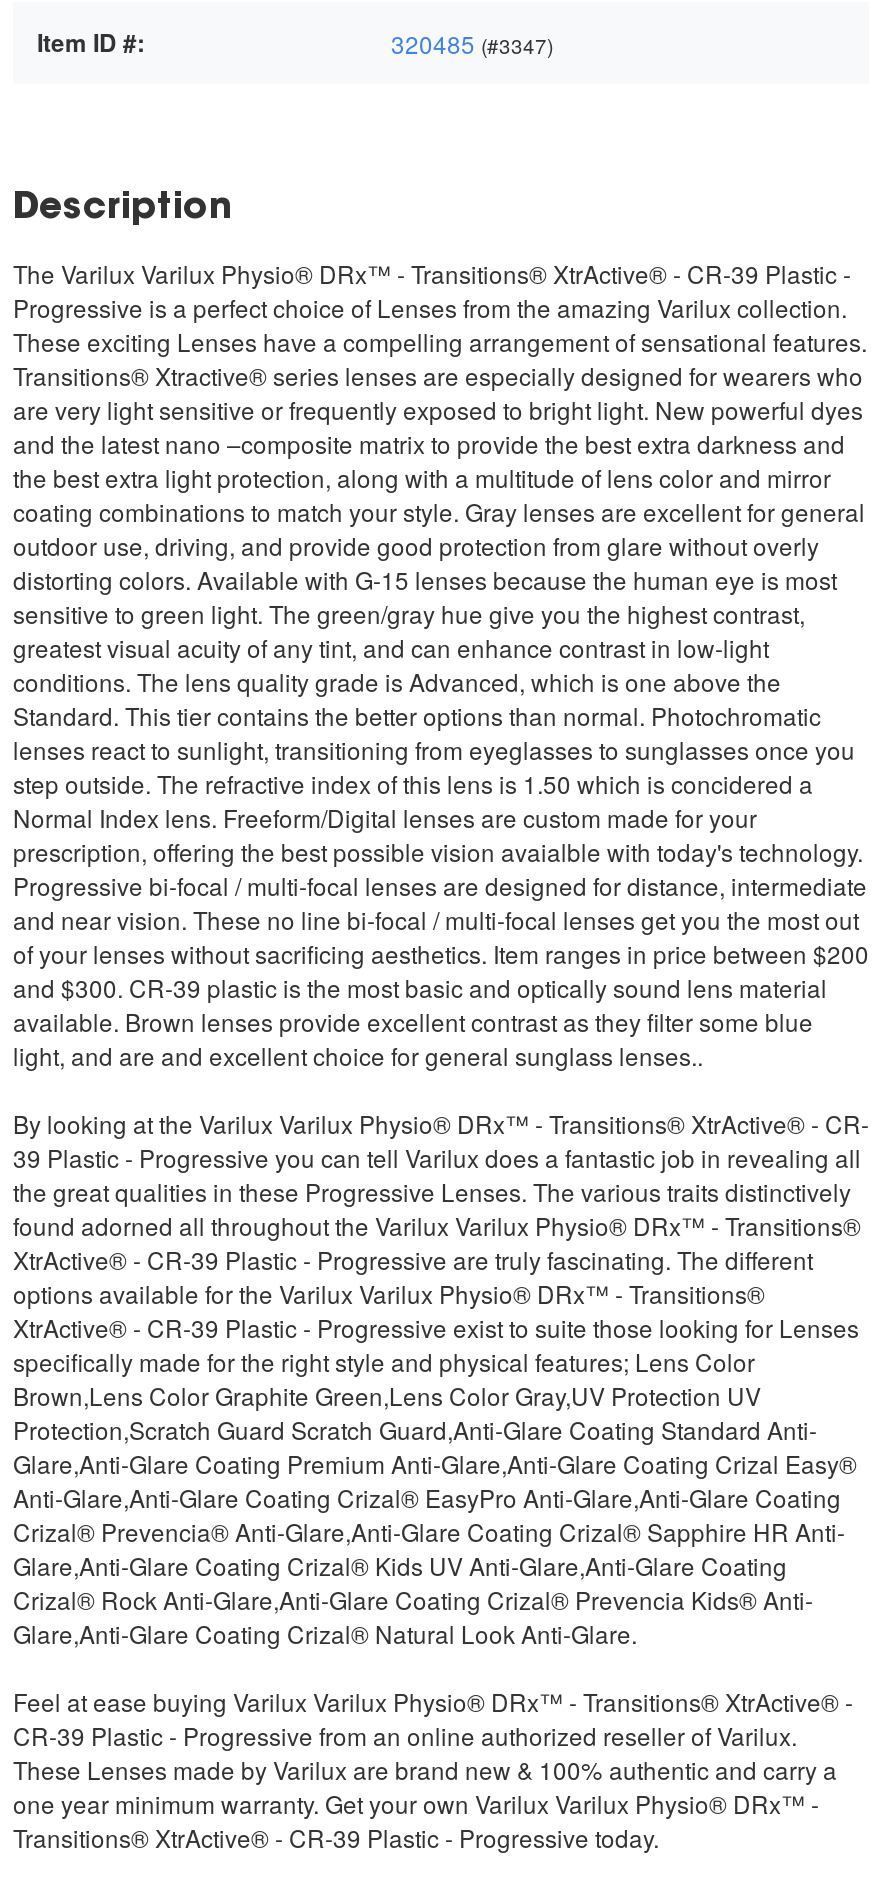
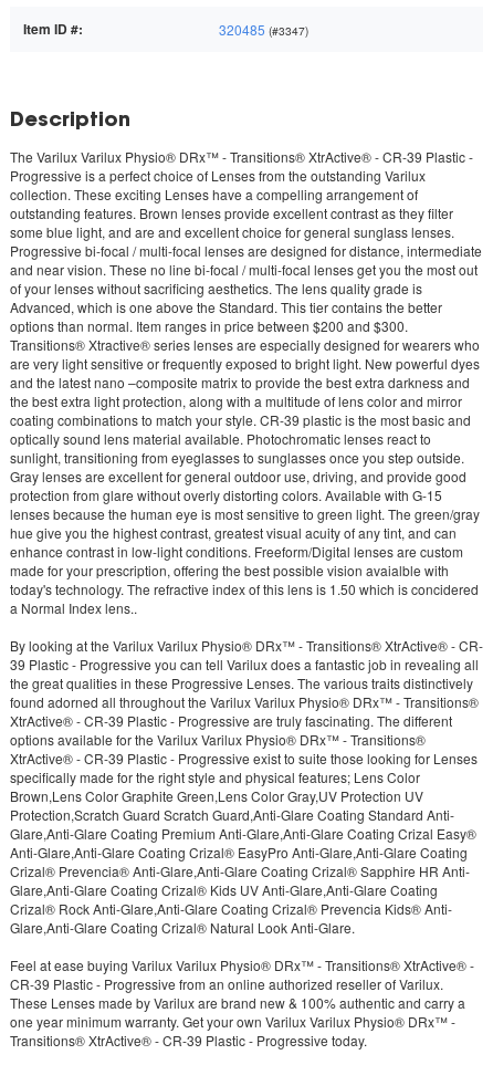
[13,289,867,357] Progressive is a perfect choice of Lenses from the amazing Varilux collection. | These exciting Lenses have a compelling arrangement of sensational features. -> [10,165,454,335] Progressive is a perfect choice of Lenses from the outstanding Varilux | collection. These exciting Lenses have a compelling arrangement of | outstanding features. Brown lenses provide excellent contrast as they filter | some blue light, and are and excellent choice for general sunglass lenses. | of your lenses without sacrificing aesthetics. The lens quality grade is | Advanced, which is one above the Standard. This tier contains the better | options than normal. Item ranges in price between $200 and $300.
moved [13,357,863,493] -> [10,335,480,410]: Transitions® Xtractive® series lenses are especially designed for wearers who | are very light sensitive or frequently exposed to bright light. New powerful dyes | and the latest nano –composite matrix to provide the best extra darkness and | the best extra light protection, along with a multitude of lens color and mirror
[13,493,869,1071] coating combinations to match your style. Gray lenses are excellent for general | outdoor use, driving, and provide good protection from glare without overly | distorting colors. Available with G-15 lenses because the human eye is most | sensitive to green light. The green/gray hue give you the highest contrast, | greatest visual acuity of any tint, and can enhance contrast in low-light | conditions. The lens quality grade is Advanced, which is one above the | Standard. This tier contains the better options than normal. Photochromatic | lenses react to sunlight, transitioning from eyeglasses to sunglasses once you | step outside. The refractive index of this lens is 1.50 which is concidered a | Normal Index lens. Freeform/Digital lenses are custom made for your | prescription, offering the best possible vision avaialble with today's technology. | of your lenses without sacrificing aesthetics. Item ranges in price between $200 | and $300. CR-39 plastic is the most basic and optically sound lens material | available. Brown lenses provide excellent contrast as they filter some blue | light, and are and excellent choice for general sunglass lenses.. -> [10,410,480,617] coating combinations to match your style. CR-39 plastic is the most basic and | optically sound lens material available. Photochromatic lenses react to | sunlight, transitioning from eyeglasses to sunglasses once you step outside. | Gray lenses are excellent for general outdoor use, driving, and provide good | protection from glare without overly distorting colors. Available with G-15 | lenses because the human eye is most sensitive to green light. The green/gray | hue give you the highest contrast, greatest visual acuity of any tint, and can | enhance contrast in low-light conditions. Freeform/Digital lenses are custom | made for your prescription, offering the best possible vision avaialble with | today's technology. The refractive index of this lens is 1.50 which is concidered | a Normal Index lens..
moved [13,867,867,935] -> [10,241,482,278]: Progressive bi-focal / multi-focal lenses are designed for distance, intermediate | and near vision. These no line bi-focal / multi-focal lenses get you the most out

